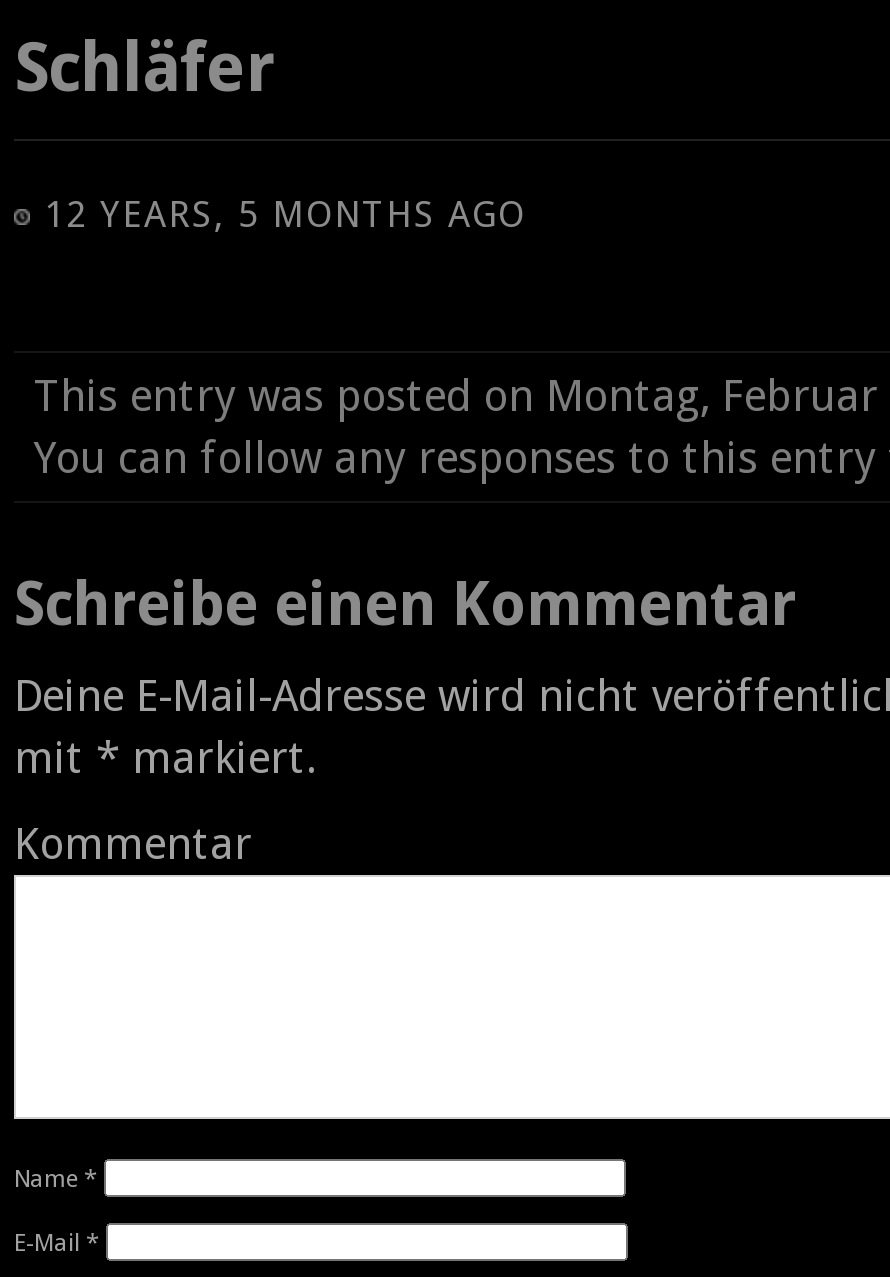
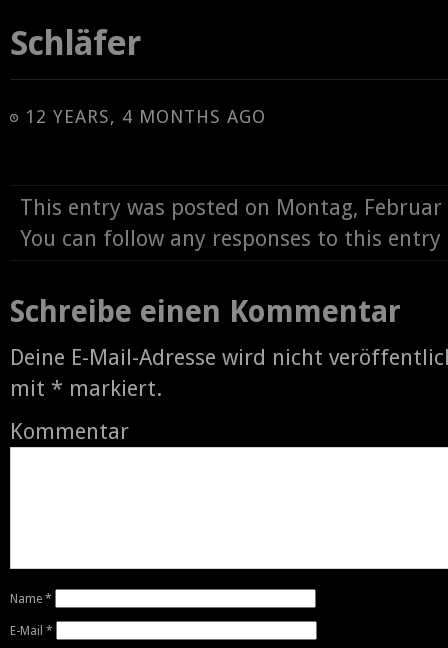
[44,193,526,235] 12 YEARS, 5 MONTHS AGO -> [25,106,266,127] 12 YEARS, 4 MONTHS AGO

